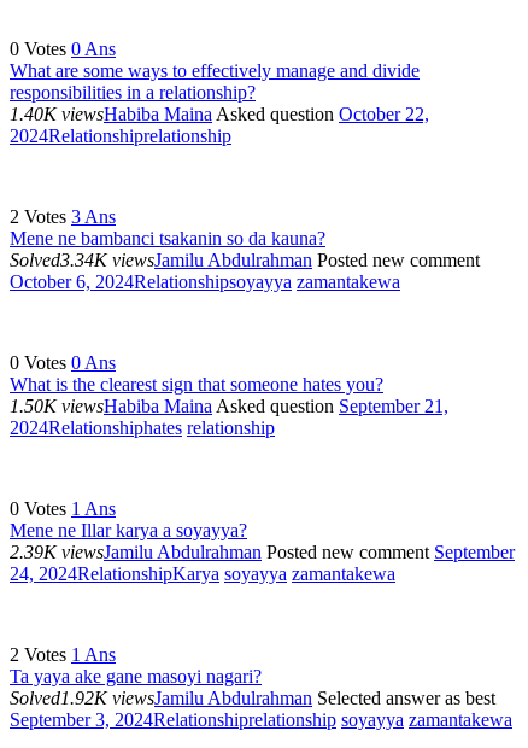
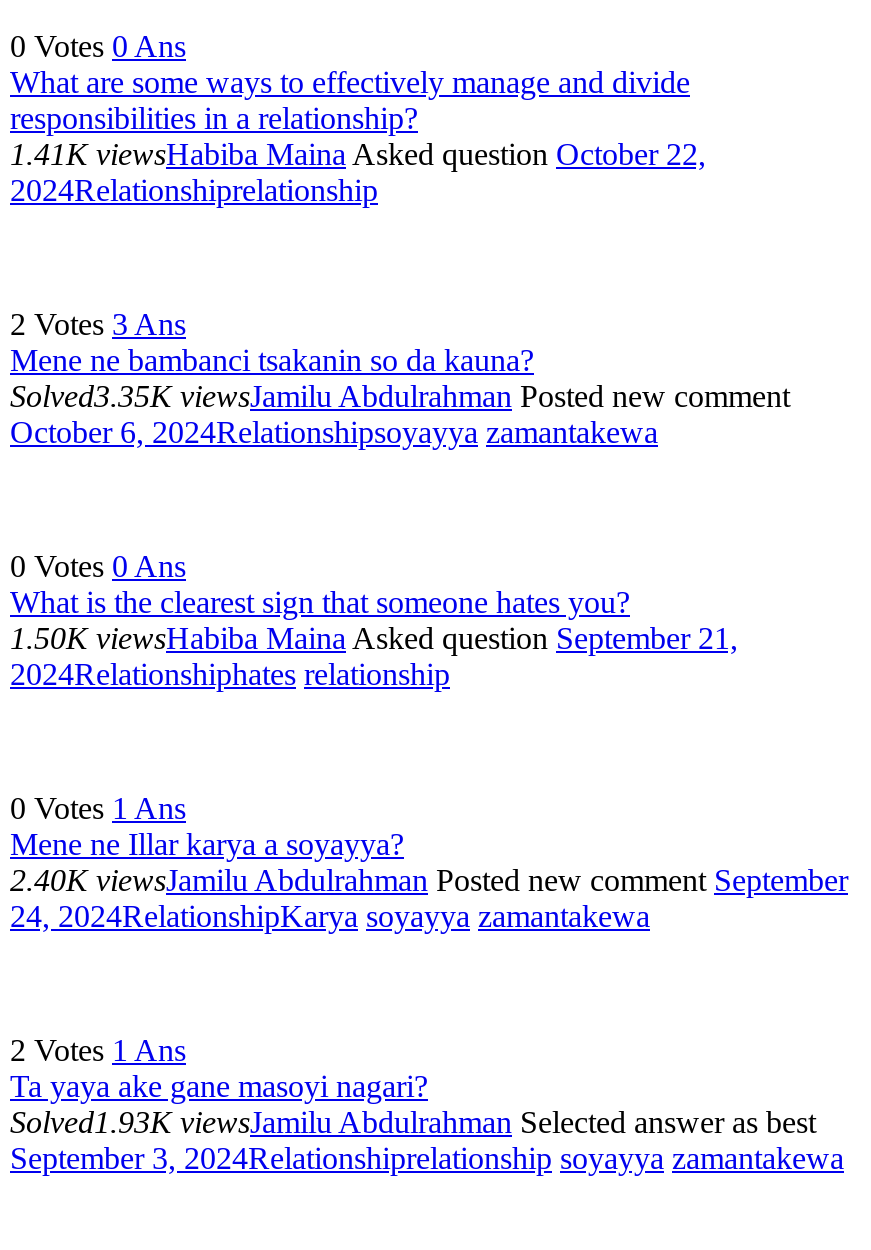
[10,104,429,124] 1.40K viewsHabiba Maina Asked question October 22, -> [10,137,706,171] 1.41K viewsHabiba Maina Asked question October 22,
[10,250,480,270] Solved3.34K viewsJamilu Abdulrahman Posted new comment -> [10,379,790,413] Solved3.35K viewsJamilu Abdulrahman Posted new comment
[10,542,515,562] 2.39K viewsJamilu Abdulrahman Posted new comment September -> [10,863,848,897] 2.40K viewsJamilu Abdulrahman Posted new comment September
[10,688,495,708] Solved1.92K viewsJamilu Abdulrahman Selected answer as best -> [10,1105,816,1139] Solved1.93K viewsJamilu Abdulrahman Selected answer as best

